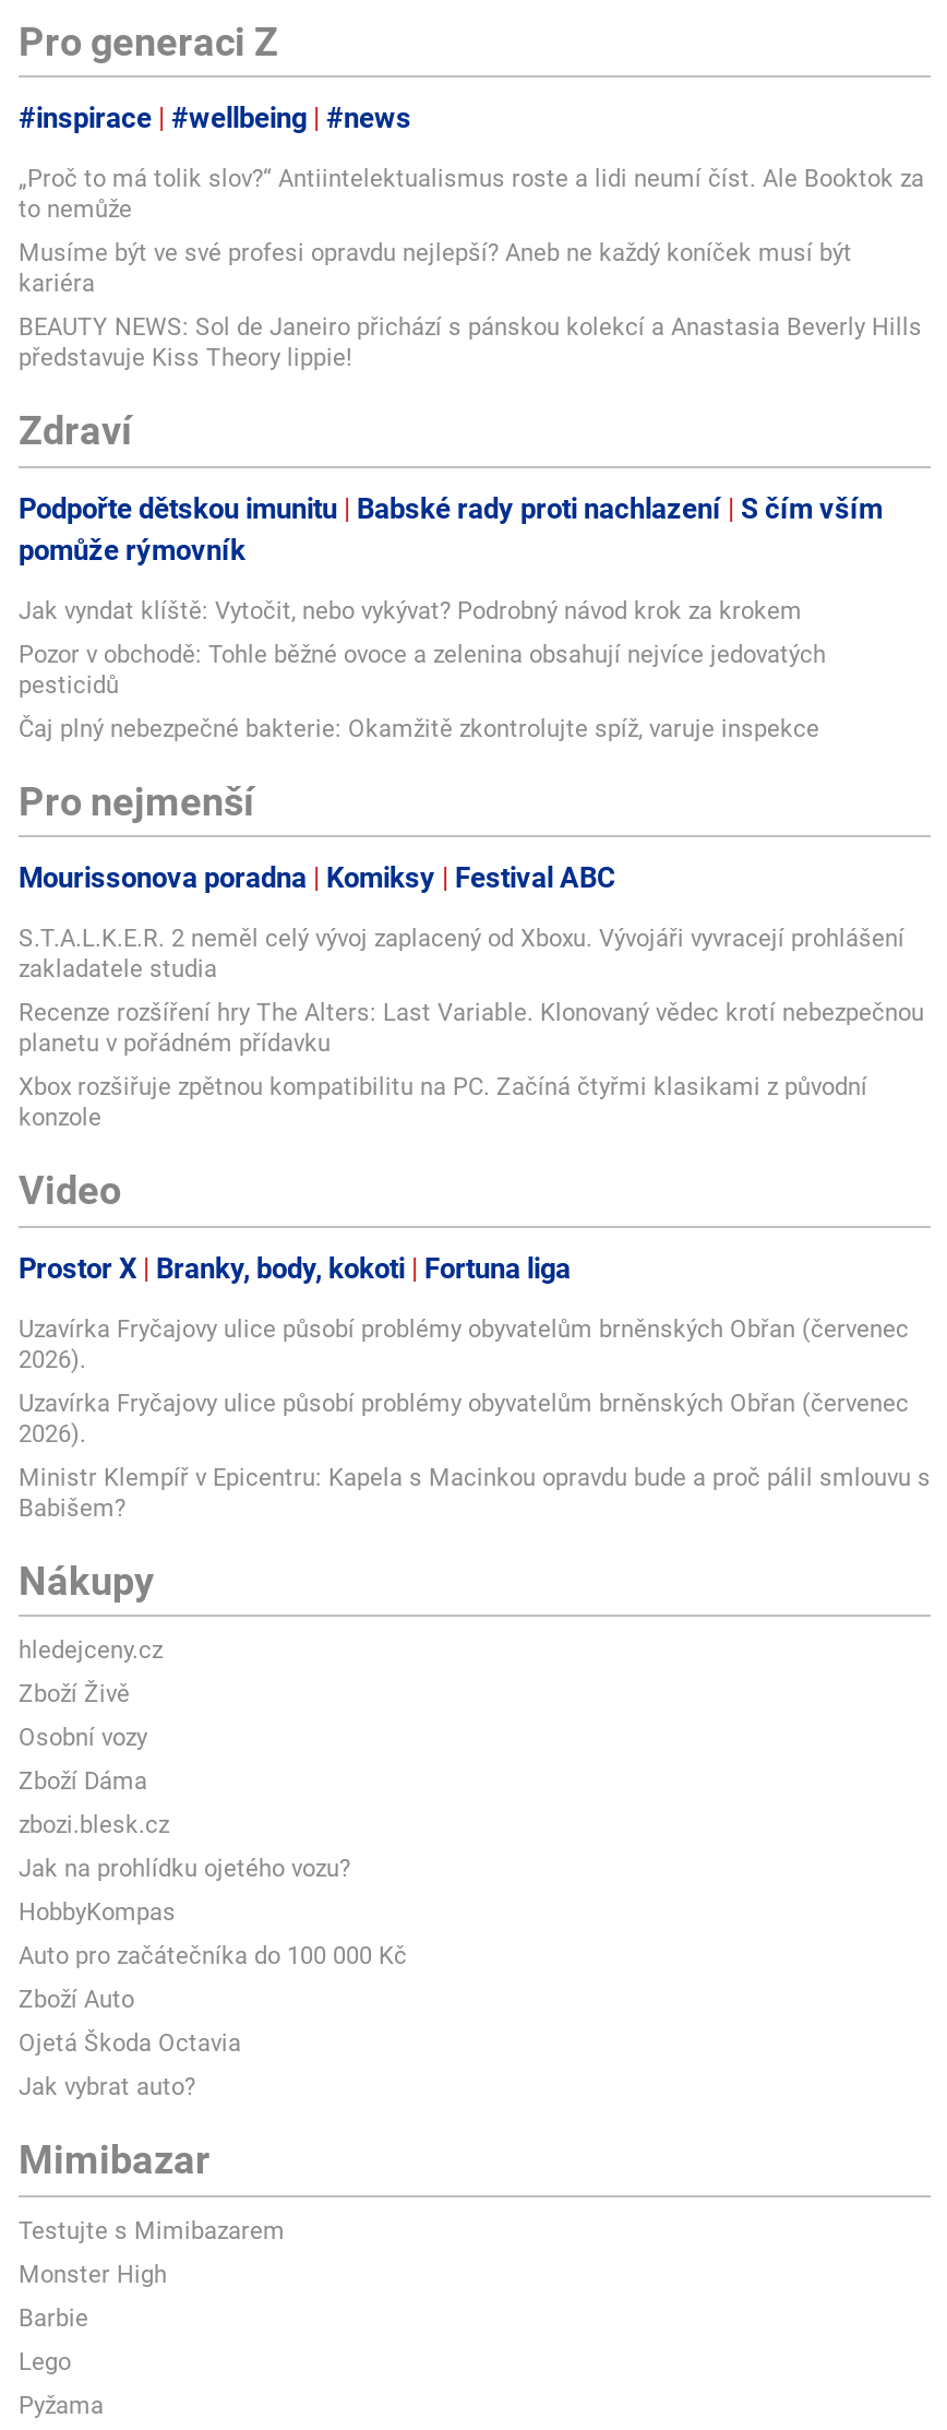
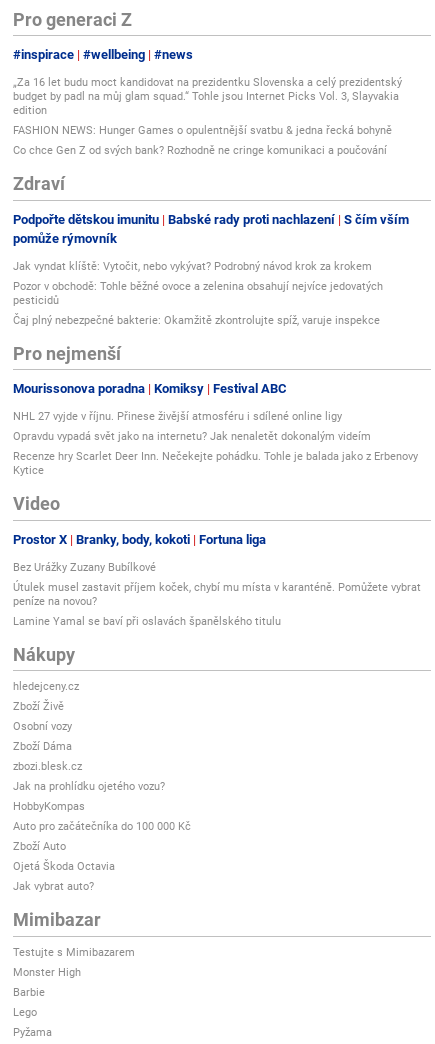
[19,165,924,224] „Proč to má tolik slov?“ Antiintelektualismus roste a lidi neumí číst. Ale Booktok za | to nemůže -> [13,76,402,117] „Za 16 let budu moct kandidovat na prezidentku Slovenska a celý prezidentský | budget by padl na můj glam squad.“ Tohle jsou Internet Picks Vol. 3, Slayvakia | edition
[19,240,852,298] Musíme být ve své profesi opravdu nejlepší? Aneb ne každý koníček musí být | kariéra -> [13,124,392,137] FASHION NEWS: Hunger Games o opulentnější svatbu & jedna řecká bohyně
[19,314,922,373] BEAUTY NEWS: Sol de Janeiro přichází s pánskou kolekcí a Anastasia Beverly Hills | představuje Kiss Theory lippie! -> [13,144,387,157] Co chce Gen Z od svých bank? Rozhodně ne cringe komunikaci a poučování
[19,925,904,984] S.T.A.L.K.E.R. 2 neměl celý vývoj zaplacený od Xboxu. Vývojáři vyvracejí prohlášení | zakladatele studia -> [13,410,342,423] NHL 27 vyjde v říjnu. Přinese živější atmosféru i sdílené online ligy
[19,999,924,1058] Recenze rozšíření hry The Alters: Last Variable. Klonovaný vědec krotí nebezpečnou | planetu v pořádném přídavku -> [13,430,371,443] Opravdu vypadá svět jako na internetu? Jak nenaletět dokonalým videím
[19,1074,867,1132] Xbox rozšiřuje zpětnou kompatibilitu na PC. Začíná čtyřmi klasikami z původní | konzole -> [13,450,418,477] Recenze hry Scarlet Deer Inn. Nečekejte pohádku. Tohle je balada jako z Erbenovy | Kytice
[19,1315,909,1374] Uzavírka Fryčajovy ulice působí problémy obyvatelům brněnských Obřan (červenec | 2026). -> [13,561,156,574] Bez Urážky Zuzany Bubílkové
[19,1389,909,1448] Uzavírka Fryčajovy ulice působí problémy obyvatelům brněnských Obřan (červenec | 2026). -> [13,581,421,608] Útulek musel zastavit příjem koček, chybí mu místa v karanténě. Pomůžete vybrat | peníze na novou?
[19,1463,931,1522] Ministr Klempíř v Epicentru: Kapela s Macinkou opravdu bude a proč pálil smlouvu s | Babišem? -> [13,615,281,628] Lamine Yamal se baví při oslavách španělského titulu

